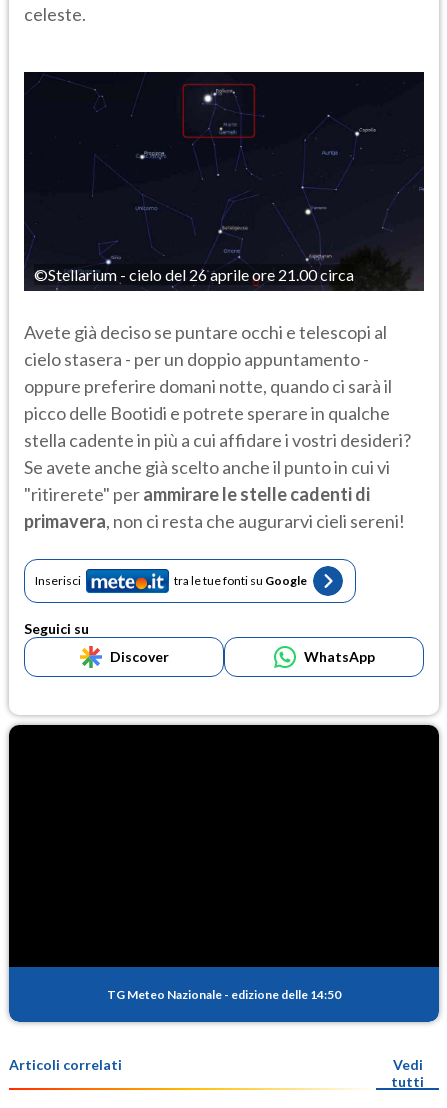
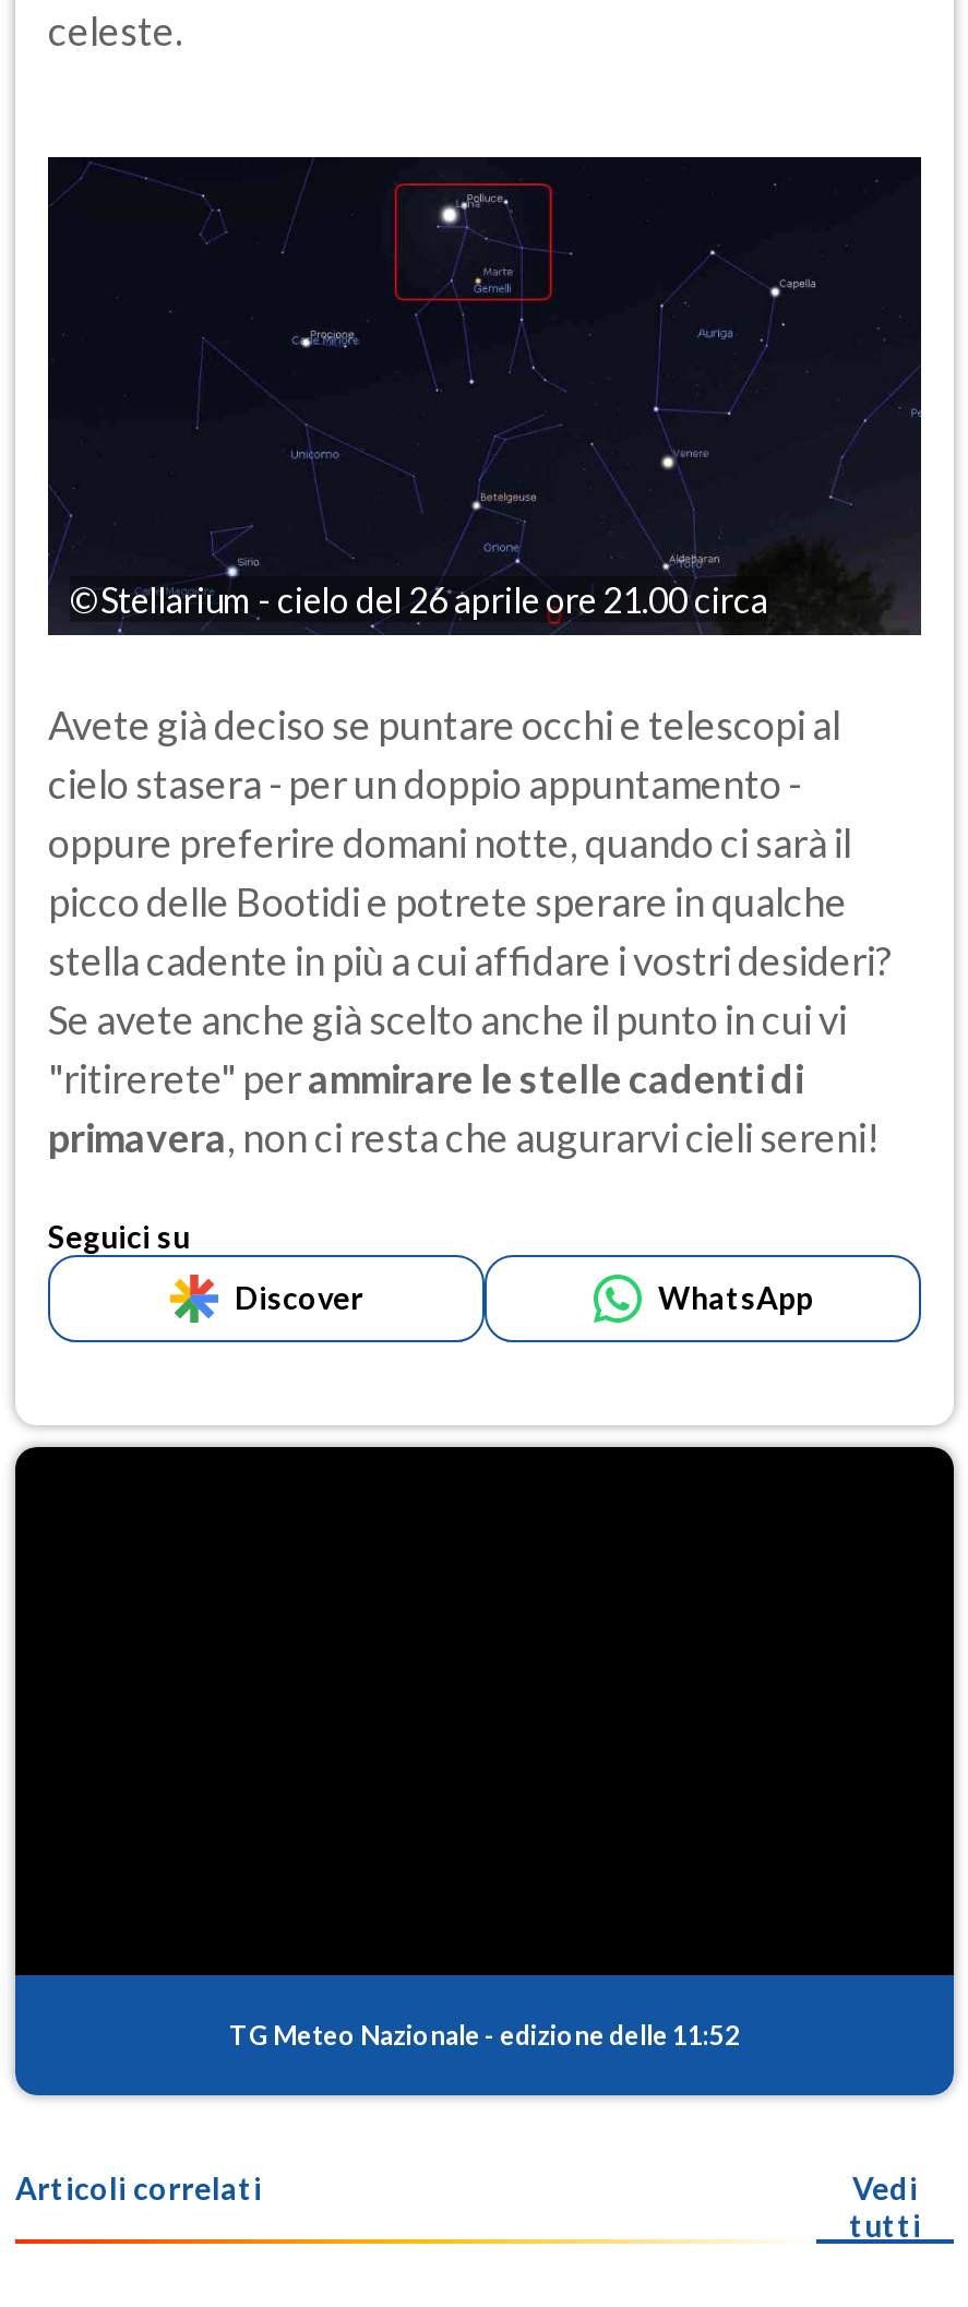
[35,573,307,588] Inserisci | tra le tue fonti su Google -> none
[107,986,341,1001] TG Meteo Nazionale - edizione delle 14:50 -> [229,2018,740,2051] TG Meteo Nazionale - edizione delle 11:52

